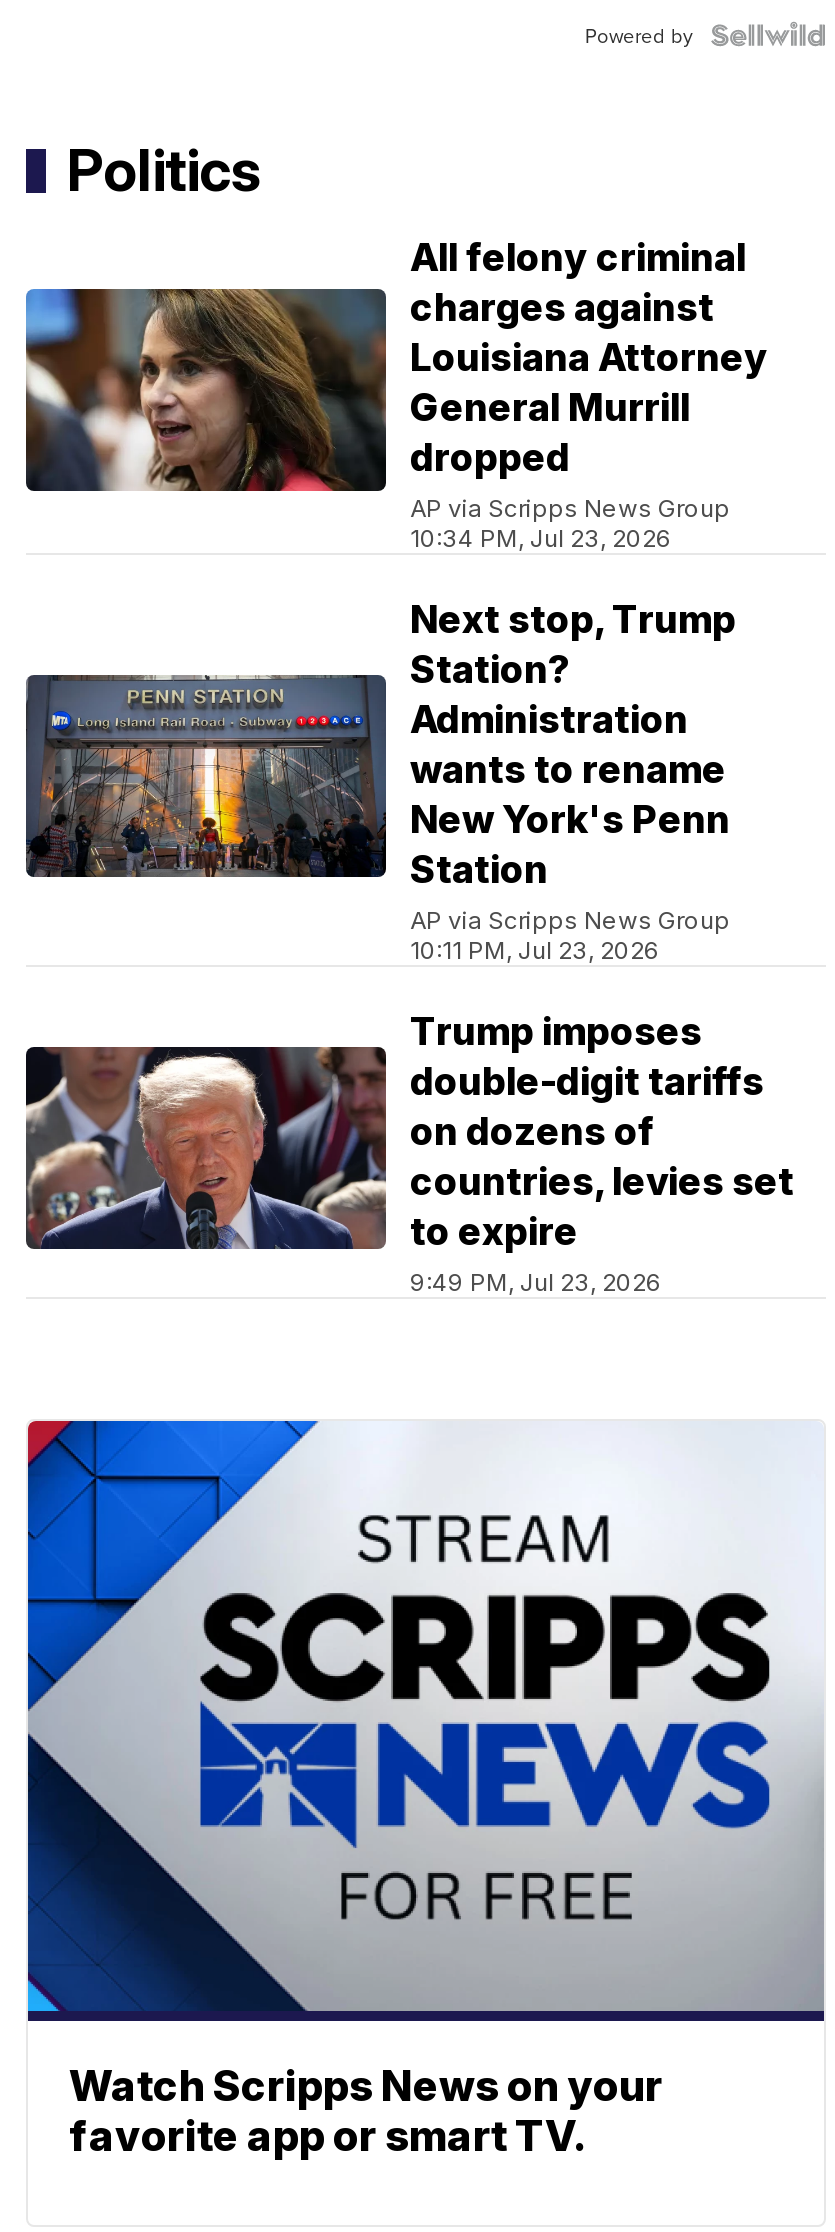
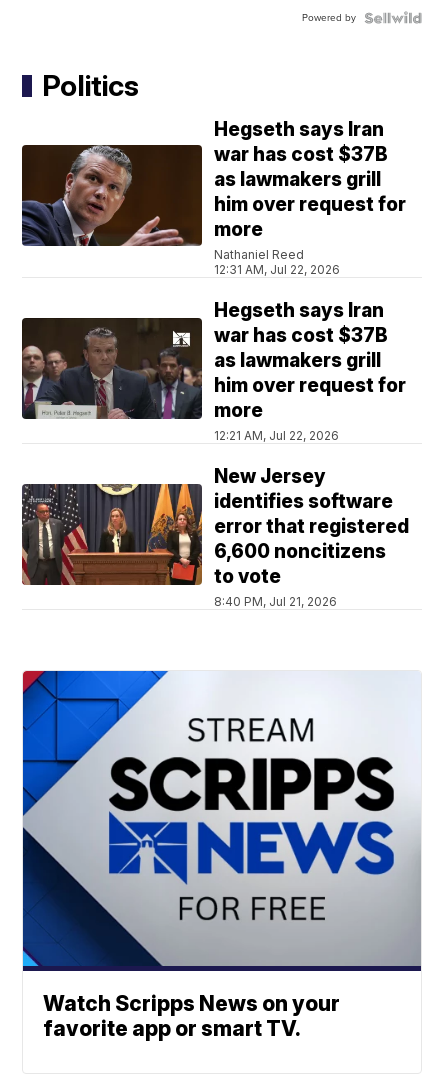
[24,236,768,554] [image] | All felony criminal | charges against | Louisiana Attorney | General Murrill | dropped | AP via Scripps News Group | 10:34 PM, Jul 23, 2026 -> [22,118,406,277] [image] | Hegseth says Iran | war has cost $37B | as lawmakers grill | him over request for | more | Nathaniel Reed | 12:31 AM, Jul 22, 2026
[24,598,736,966] [image] | Next stop, Trump | Station? | Administration | wants to rename | New York's Penn | Station | AP via Scripps News Group | 10:11 PM, Jul 23, 2026 -> [22,299,406,443] [image] | Hegseth says Iran | war has cost $37B | as lawmakers grill | him over request for | more | 12:21 AM, Jul 22, 2026
[24,1010,794,1298] [image] | Trump imposes | double-digit tariffs | on dozens of | countries, levies set | to expire | 9:49 PM, Jul 23, 2026 -> [21,465,409,609] [image] | New Jersey | identifies software | error that registered | 6,600 noncitizens | to vote | 8:40 PM, Jul 21, 2026

